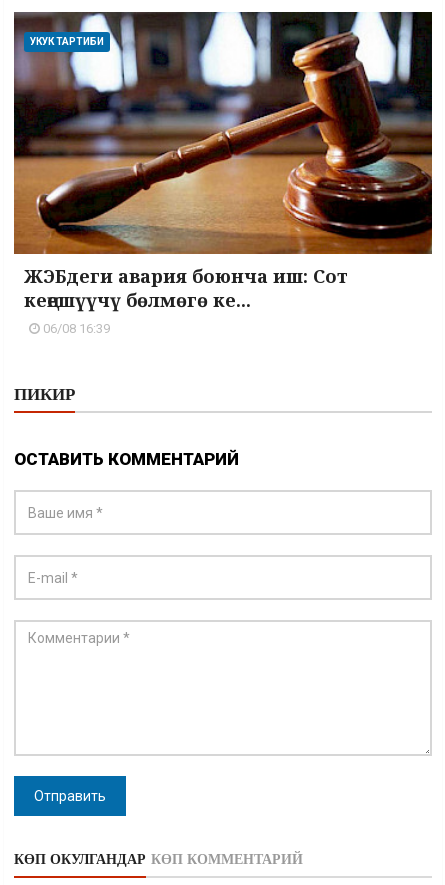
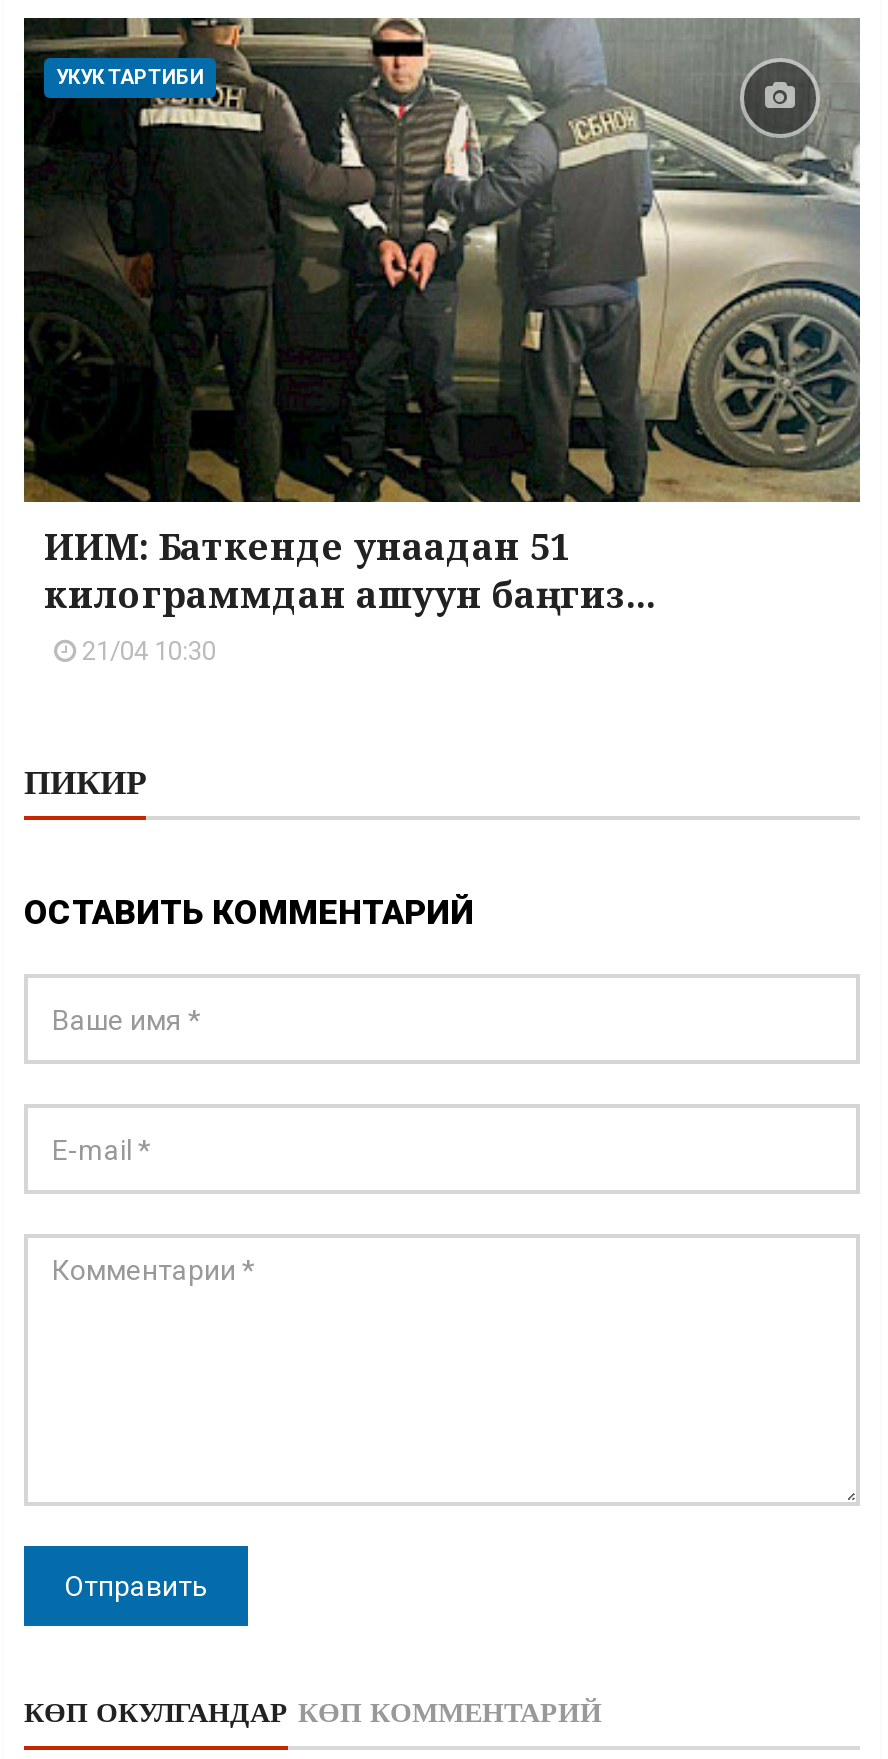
[13,12,433,336] [image] | ЖЭБдеги авария боюнча иш: Сот | кеңешүүчү бөлмөгө ке... | 06/08 16:39 -> [22,16,862,666] [image] | ИИМ: Баткенде унаадан 51 | килограммдан ашуун баңгиз... | 21/04 10:30

